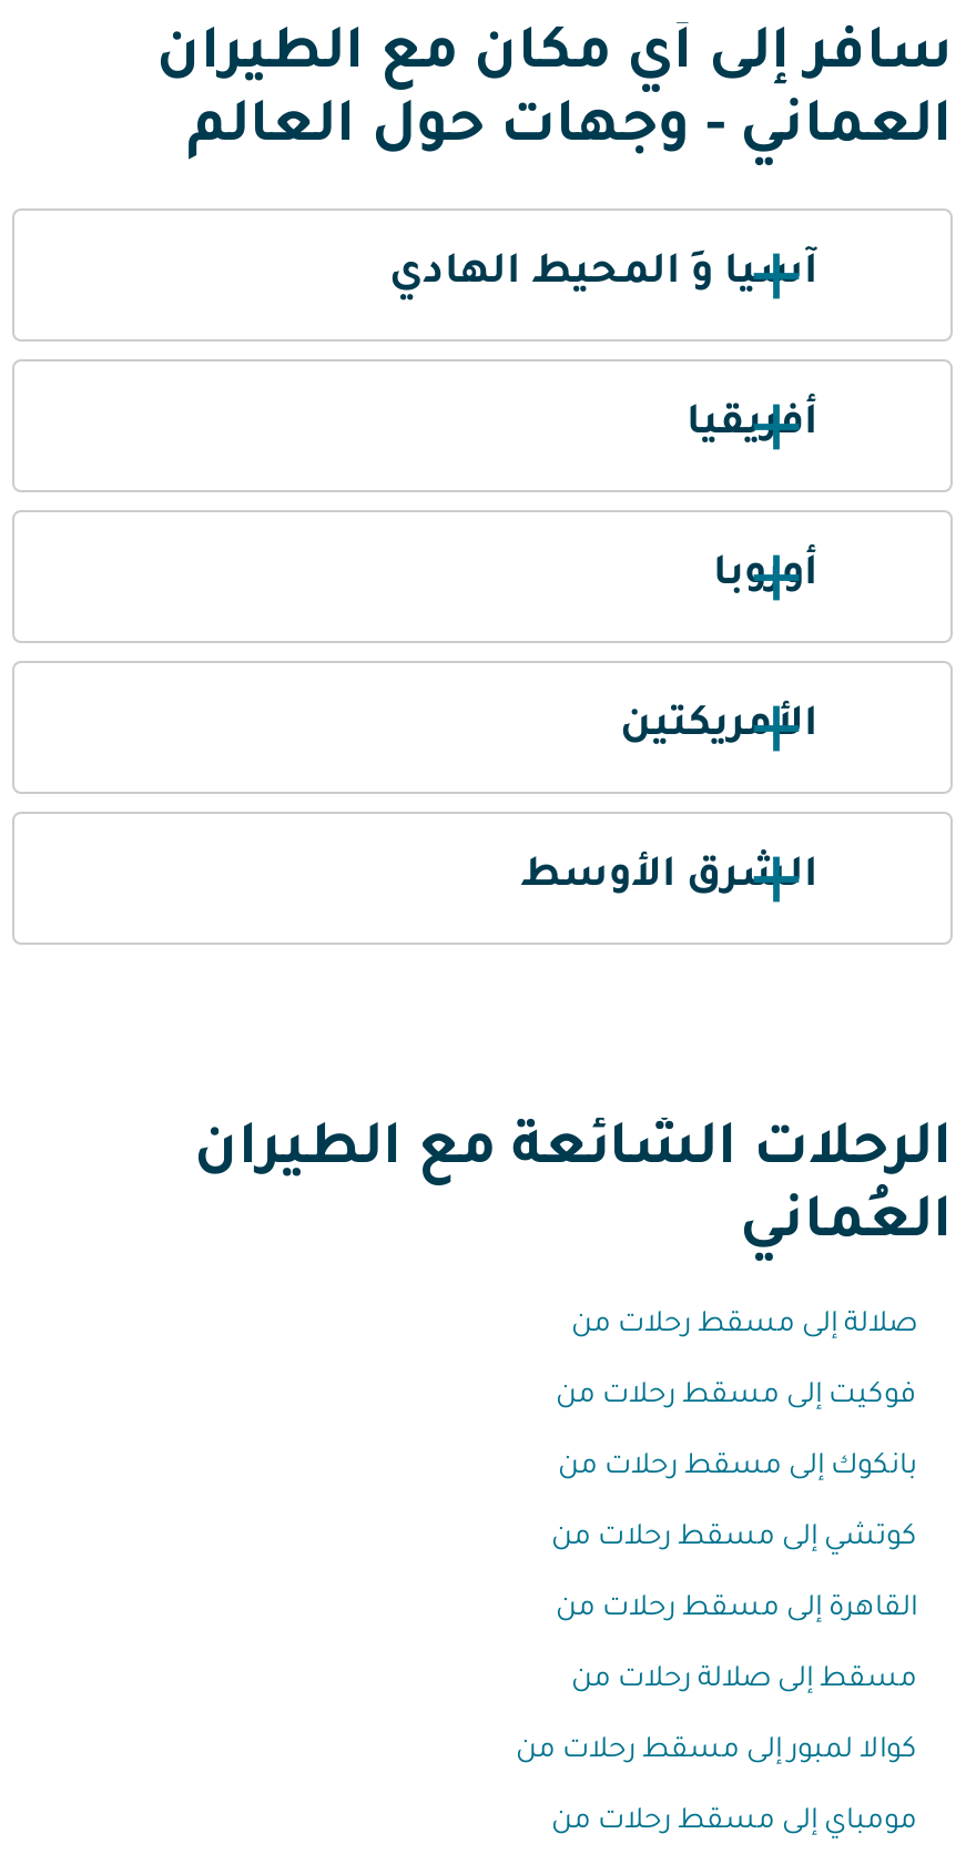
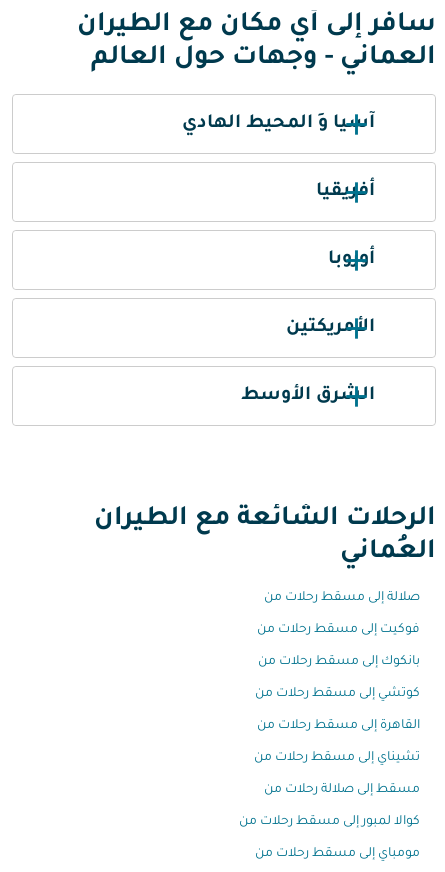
none -> [254,751,420,765] تشيناي إلى مسقط رحلات من

